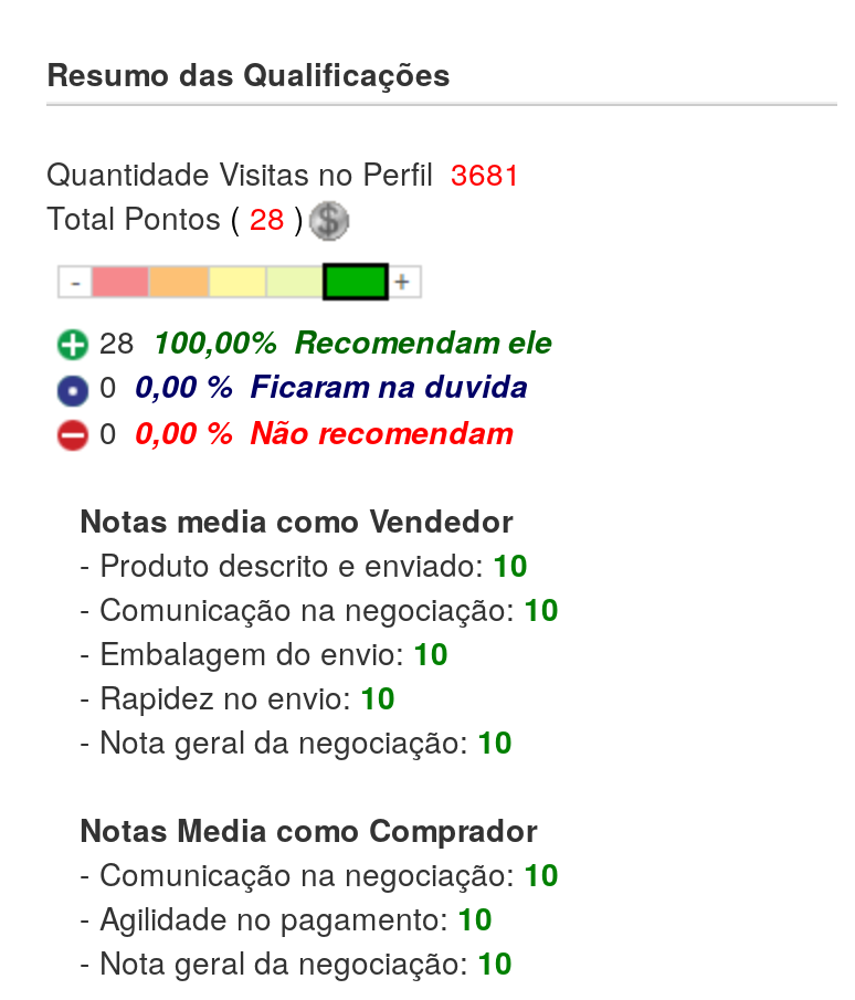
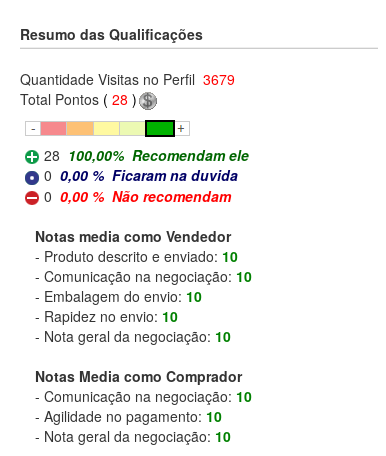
[46,149,521,194] Quantidade Visitas no Perfil 3681 -> [20,69,235,89] Quantidade Visitas no Perfil 3679

